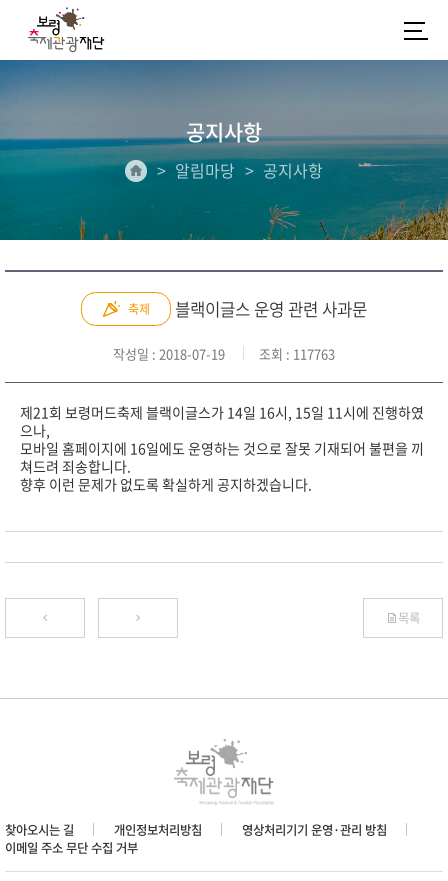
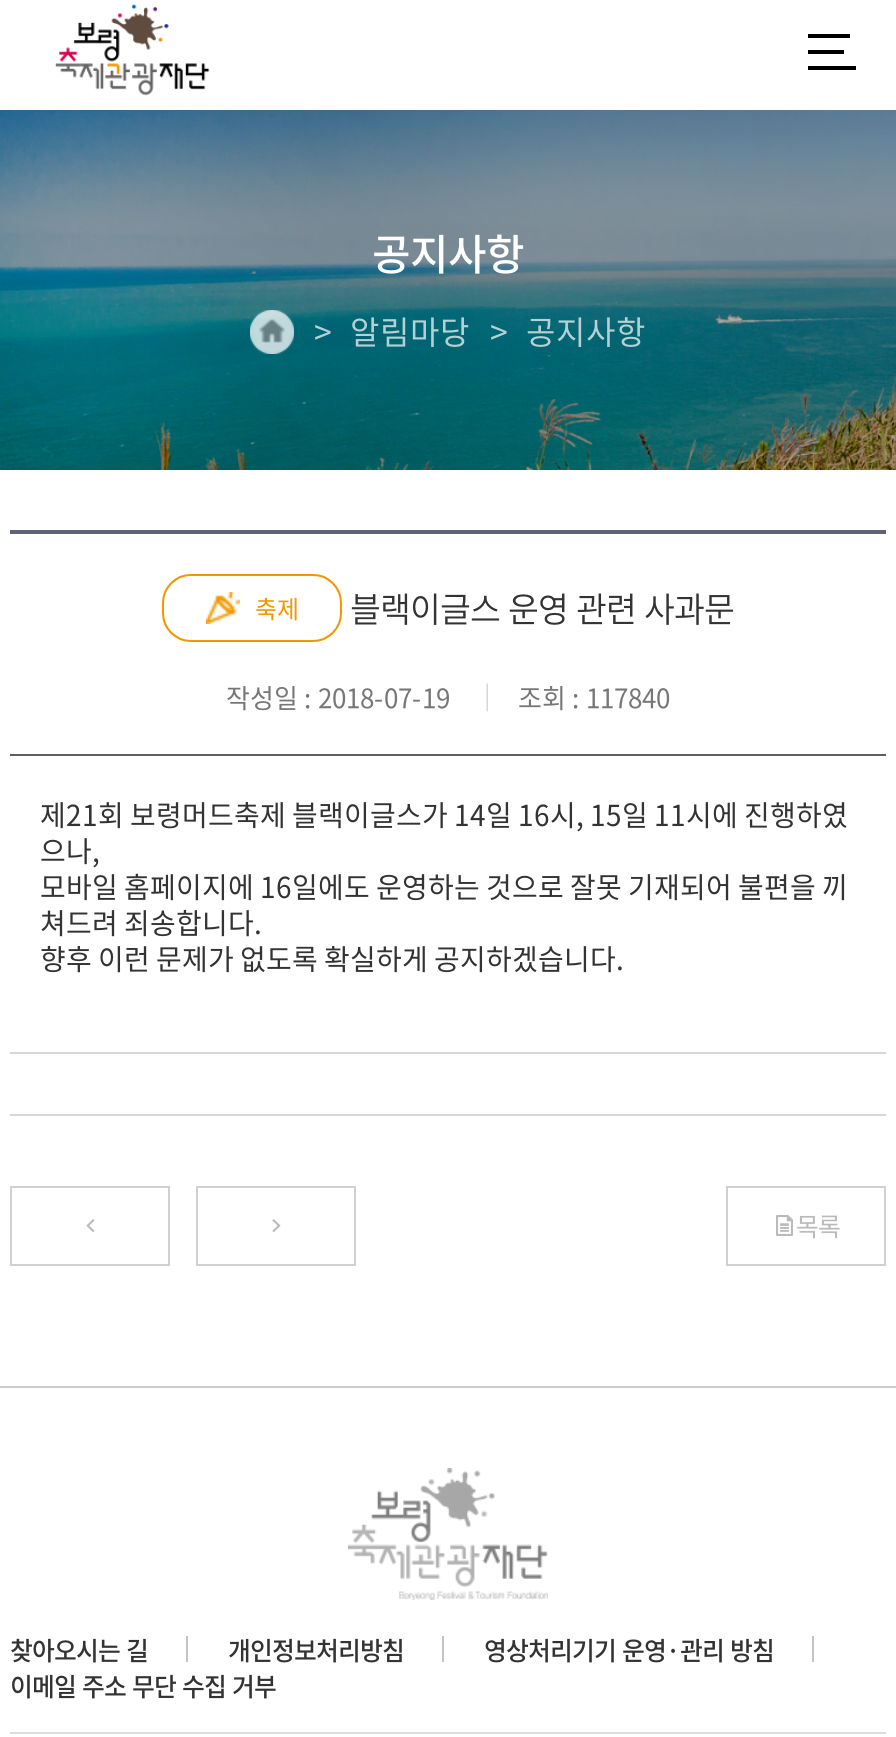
[113,344,335,363] 작성일: 2018-07-19 조회: 117763 -> [226,678,670,716] 작성일: 2018-07-19 조회: 117840

